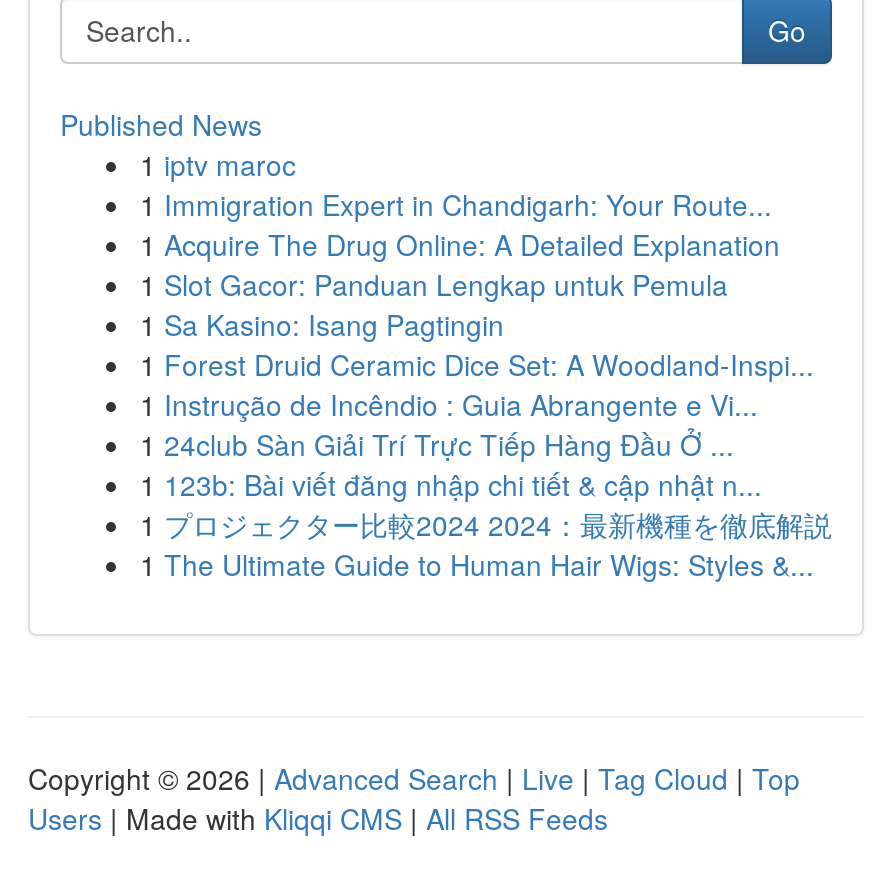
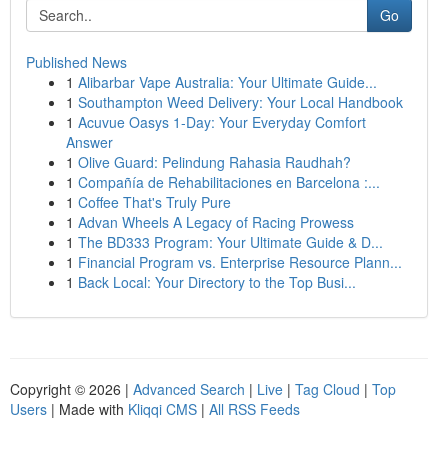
[140,144,832,584] 1 iptv maroc | 1 Immigration Expert in Chandigarh: Your Route... | 1 Acquire The Drug Online: A Detailed Explanation | 1 Slot Gacor: Panduan Lengkap untuk Pemula | 1 Sa Kasino: Isang Pagtingin | 1 Forest Druid Ceramic Dice Set: A Woodland-Inspi... | 1 Instrução de Incêndio : Guia Abrangente e Vi... | 1 24club Sàn Giải Trí Trực Tiếp Hàng Đầu Ở ... | 1 123b: Bài viết đăng nhập chi tiết & cập nhật n... | 1 プロジェクター比較2024 2024：最新機種を徹底解説 | 1 The Ultimate Guide to Human Hair Wigs: Styles &... -> [66,72,403,292] 1 Alibarbar Vape Australia: Your Ultimate Guide... | 1 Southampton Weed Delivery: Your Local Handbook | 1 Acuvue Oasys 1-Day: Your Everyday Comfort | Answer | 1 Olive Guard: Pelindung Rahasia Raudhah? | 1 Compañía de Rehabilitaciones en Barcelona :... | 1 Coffee That's Truly Pure | 1 Advan Wheels A Legacy of Racing Prowess | 1 The BD333 Program: Your Ultimate Guide & D... | 1 Financial Program vs. Enterprise Resource Plann... | 1 Back Local: Your Directory to the Top Busi...

